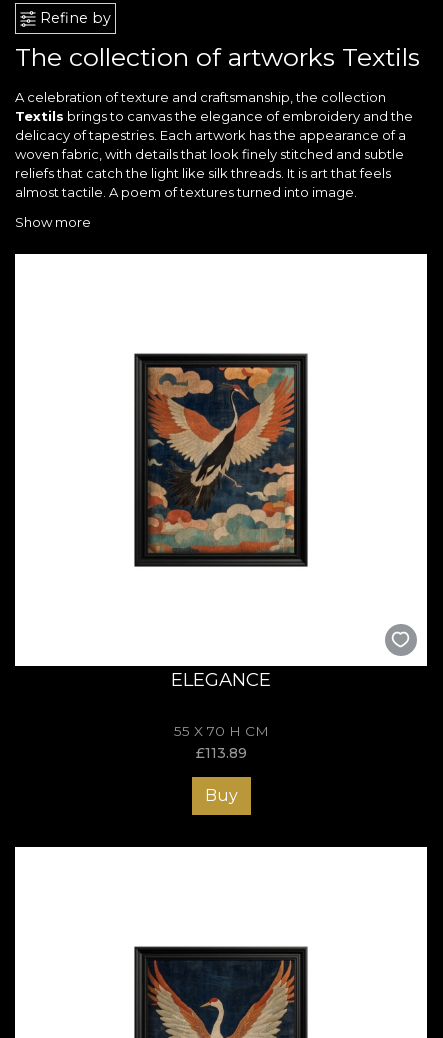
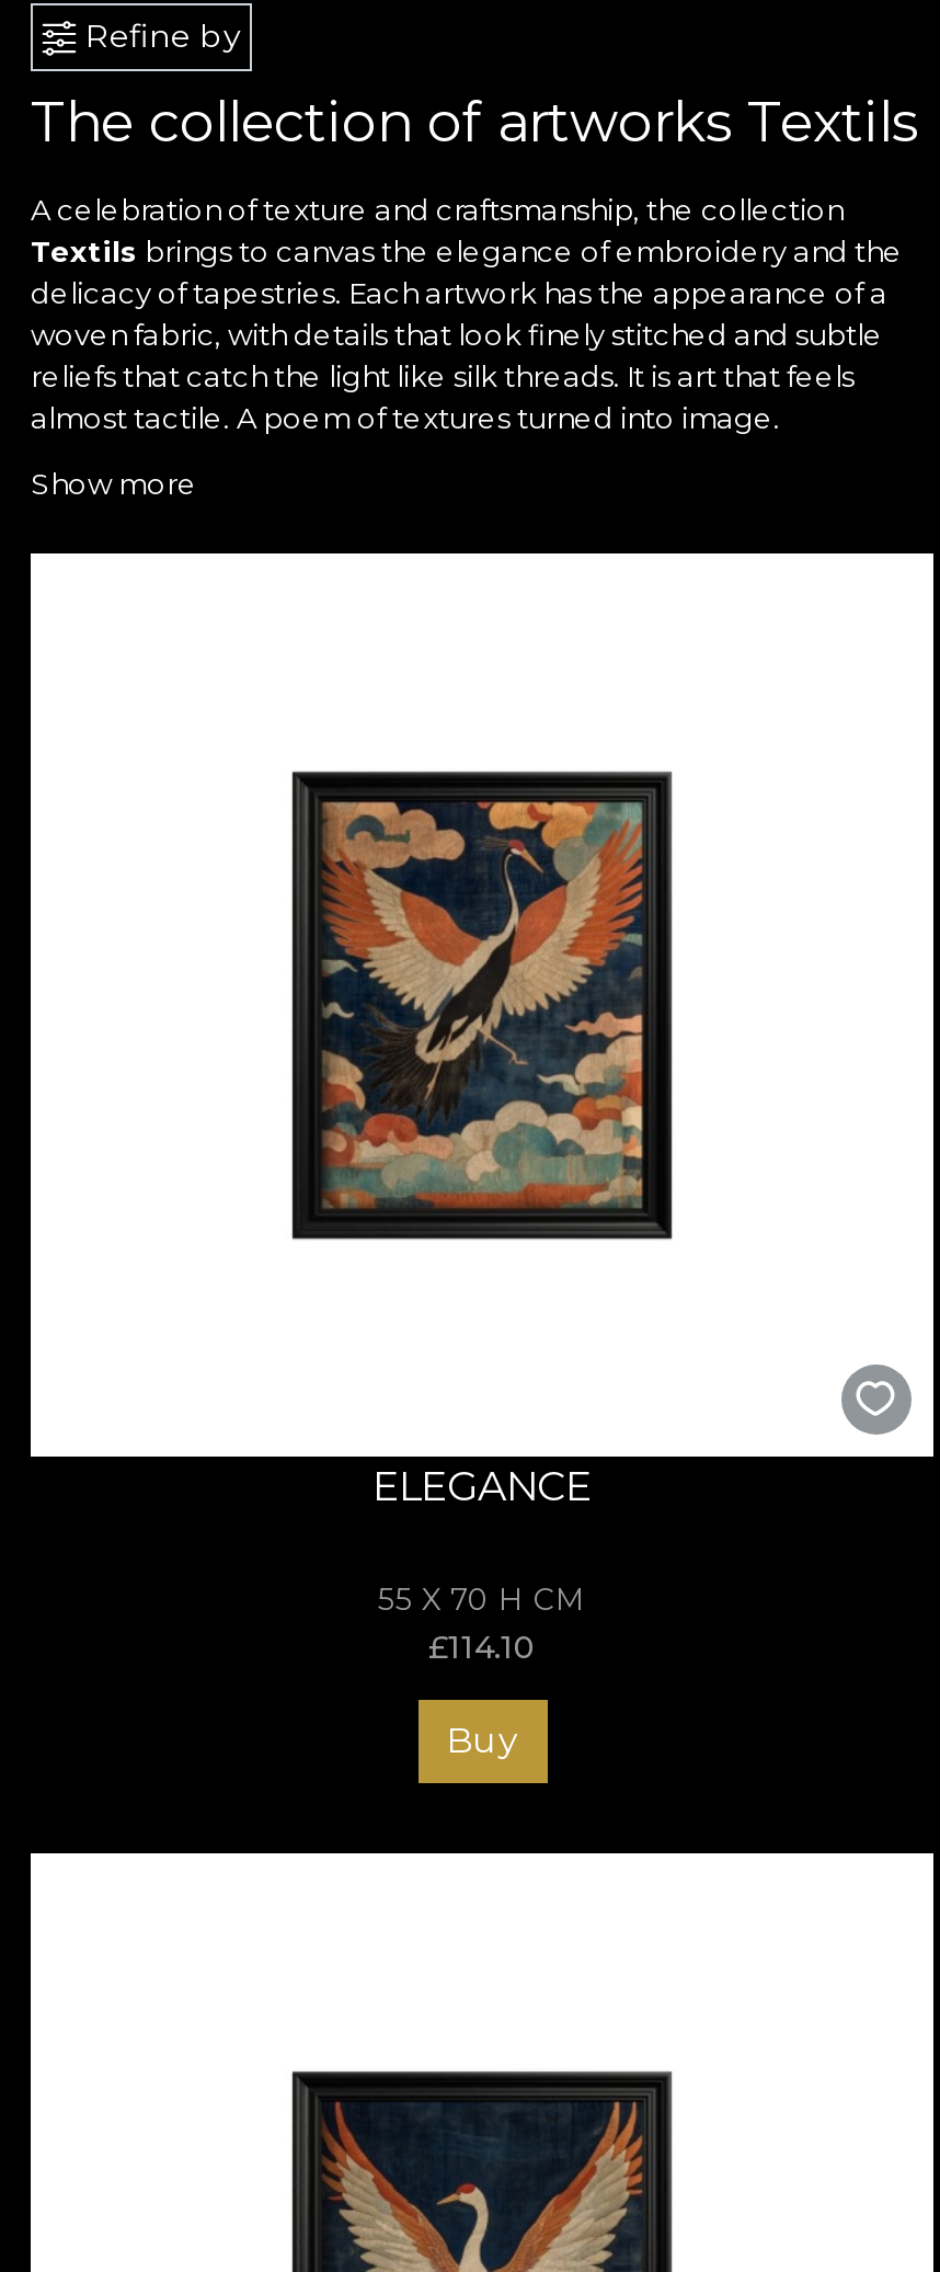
[195,744,246,762] £113.89 -> [428,1628,536,1667] £114.10

